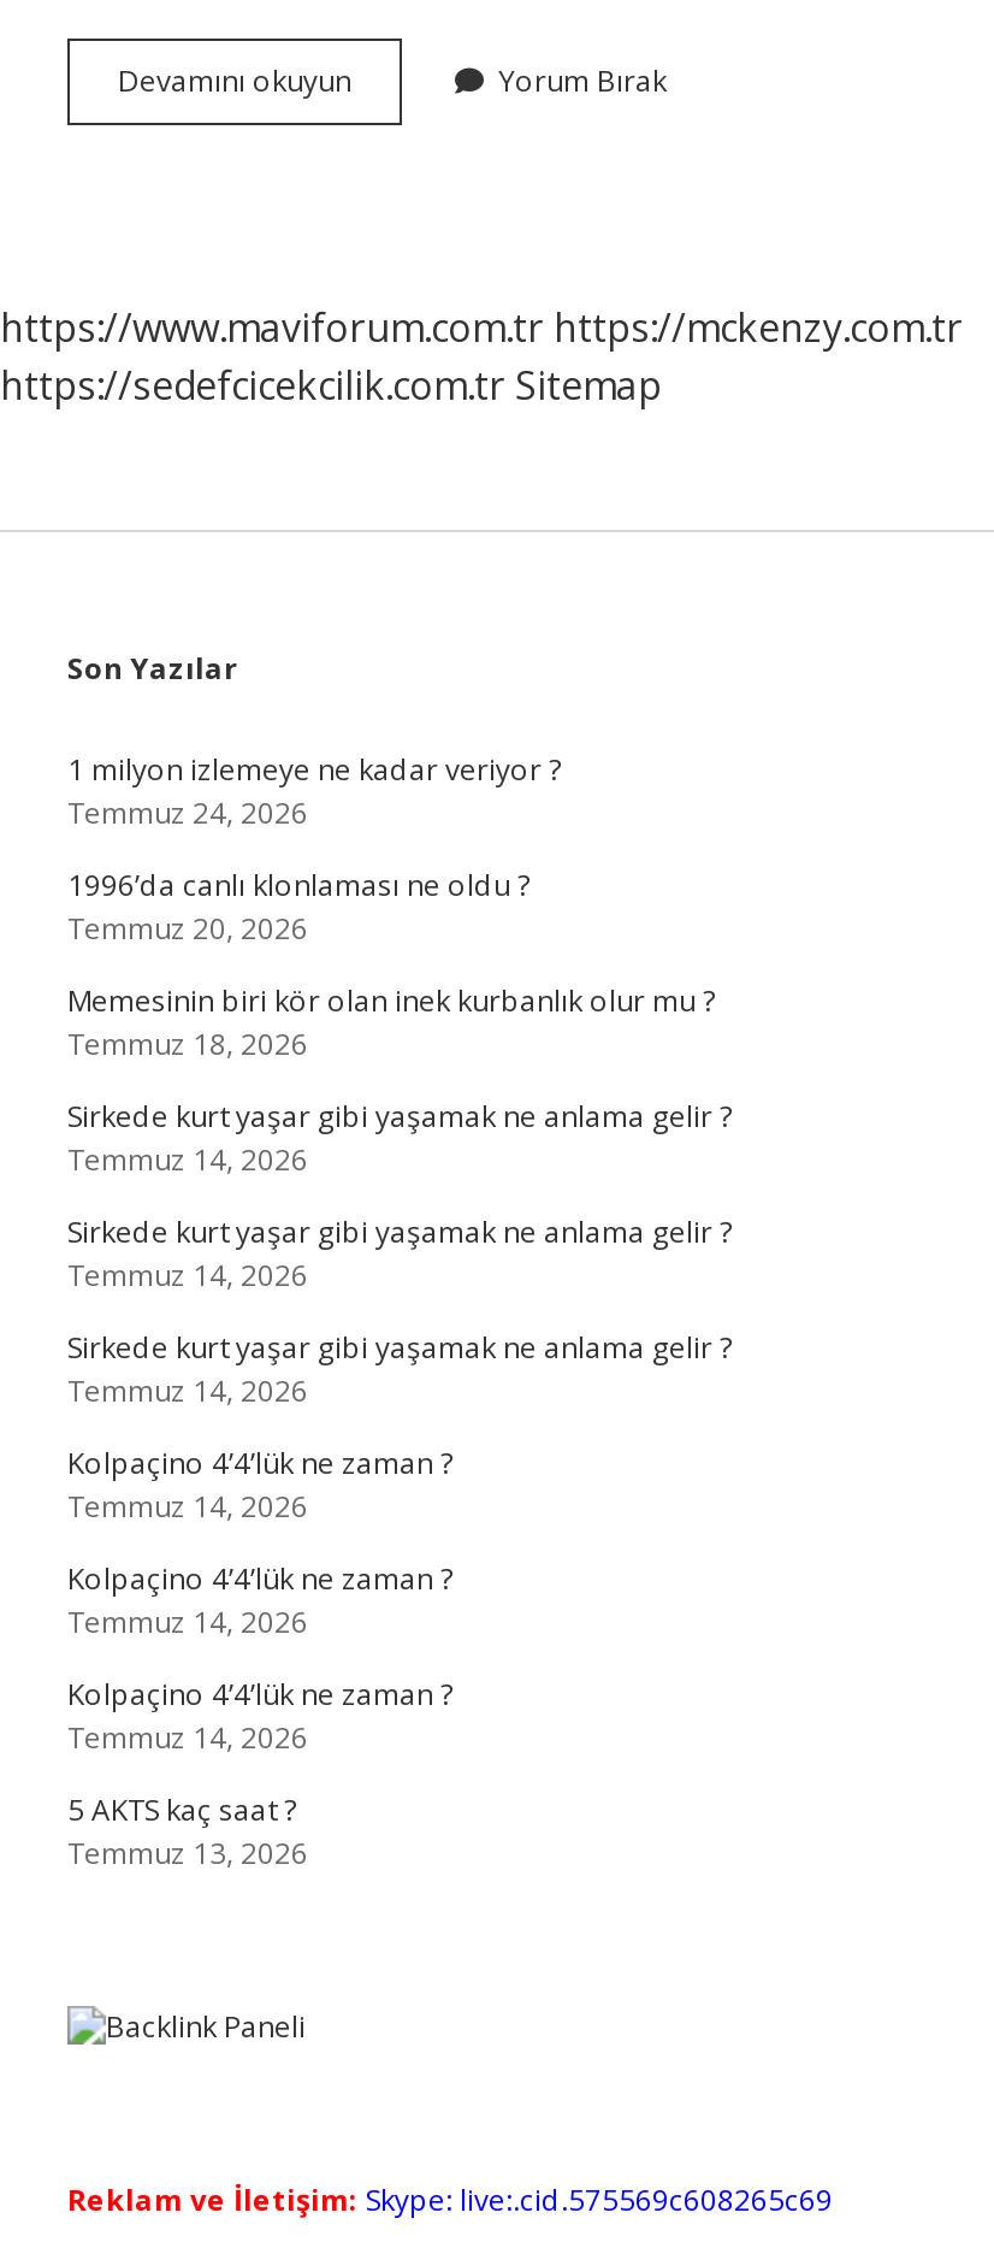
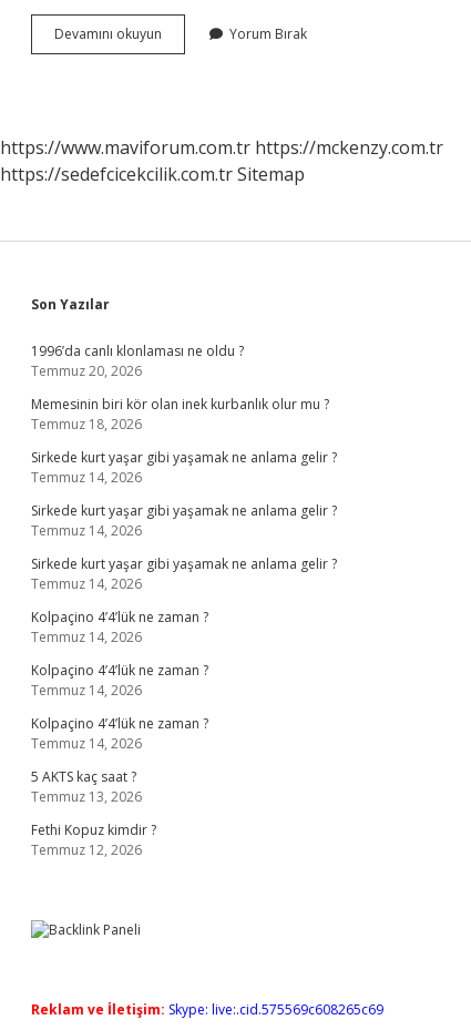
[67,749,561,833] 1 milyon izlemeye ne kadar veriyor ? | Temmuz 24, 2026 -> none
moved [67,865,732,1874] -> [31,341,337,806]: 1996’da canlı klonlaması ne oldu ? | Temmuz 20, 2026 | Memesinin biri kör olan inek kurbanlık olur mu ? | ... | 5 AKTS kaç saat ? | Temmuz 13, 2026
none -> [31,820,156,859] Fethi Kopuz kimdir ? | Temmuz 12, 2026

